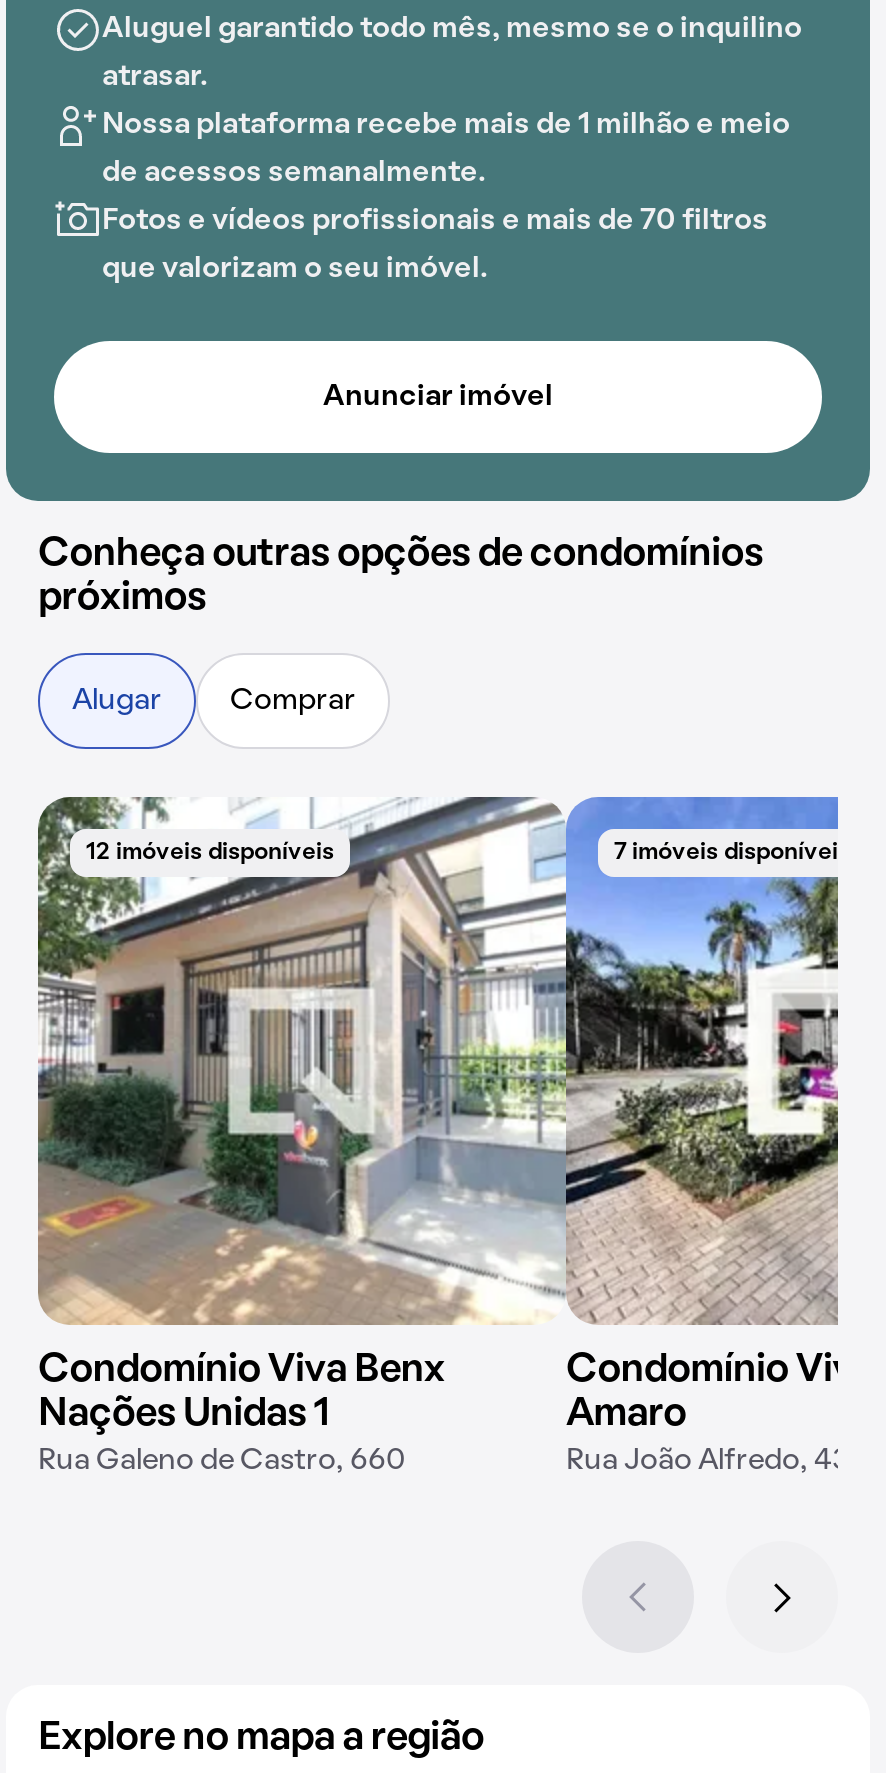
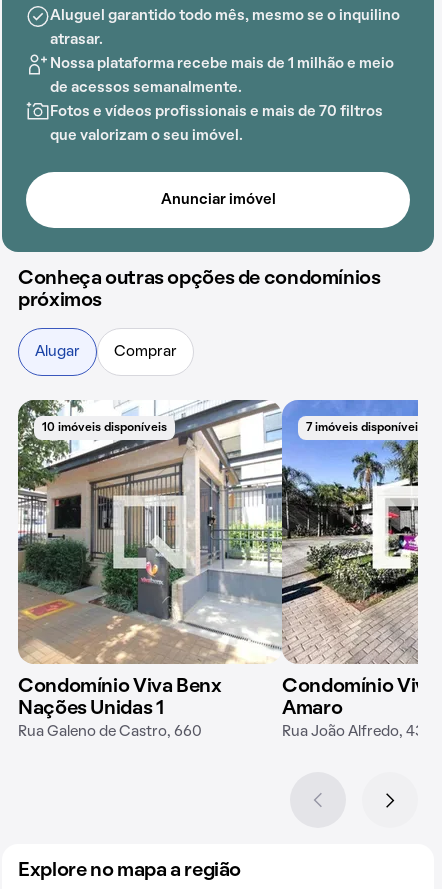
[86,843,334,863] 12 imóveis disponíveis -> [42,423,167,433] 10 imóveis disponíveis

